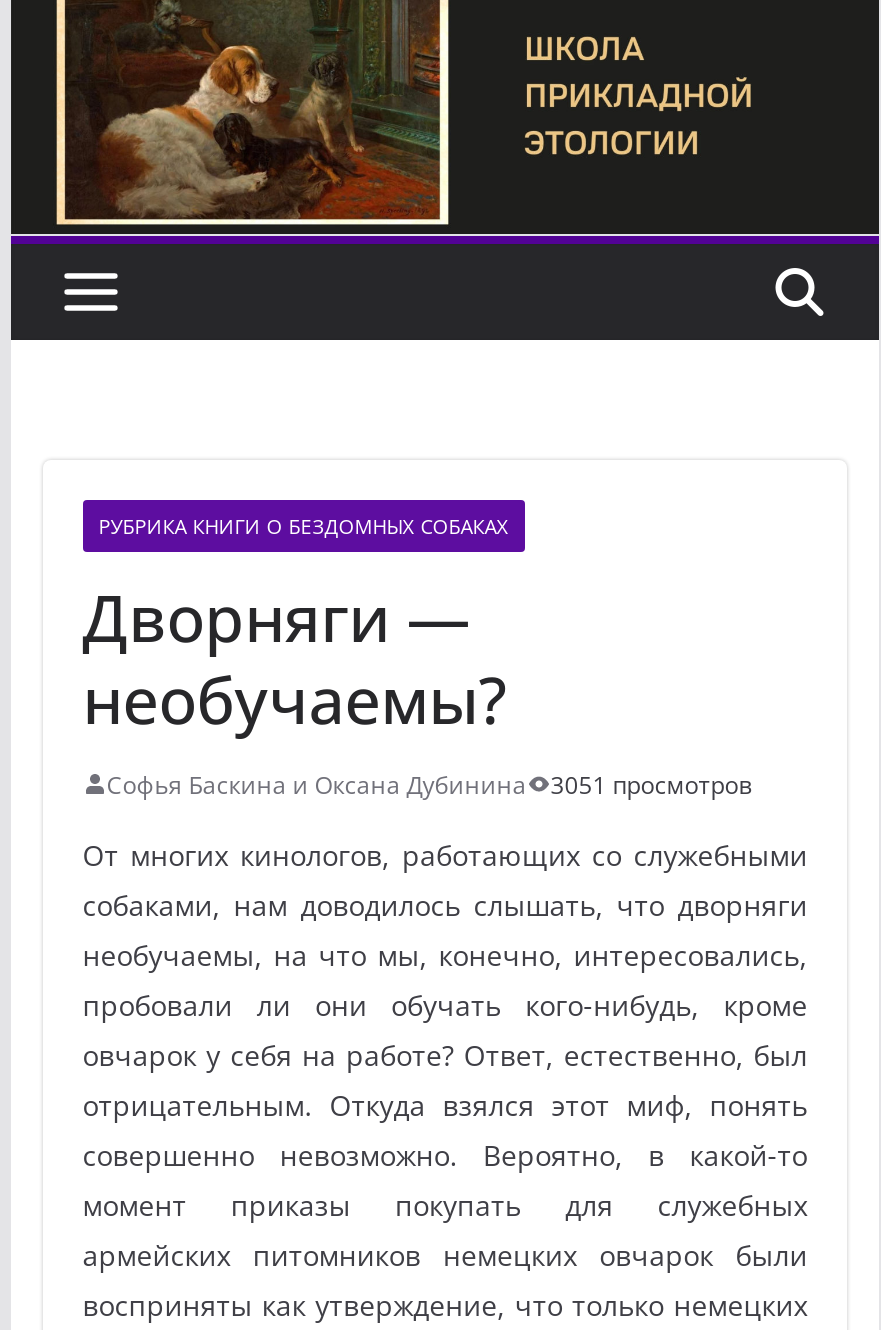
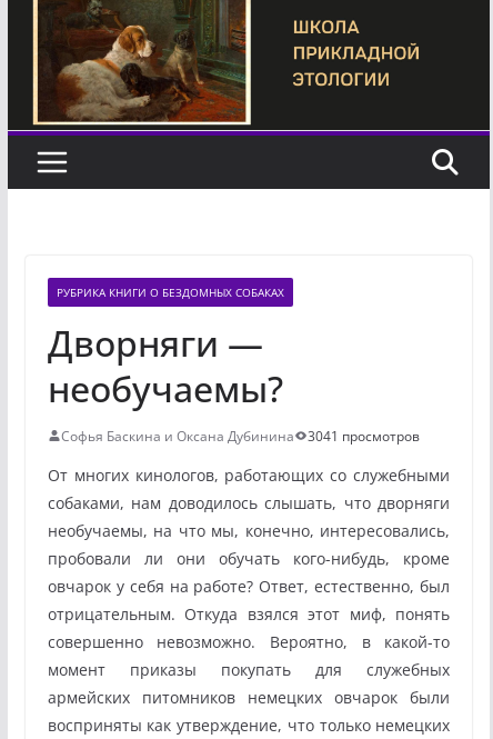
[106,767,752,801] Софья Баскина и Оксана Дубинина 3051 просмотров -> [61,426,419,445] Софья Баскина и Оксана Дубинина 3041 просмотров

